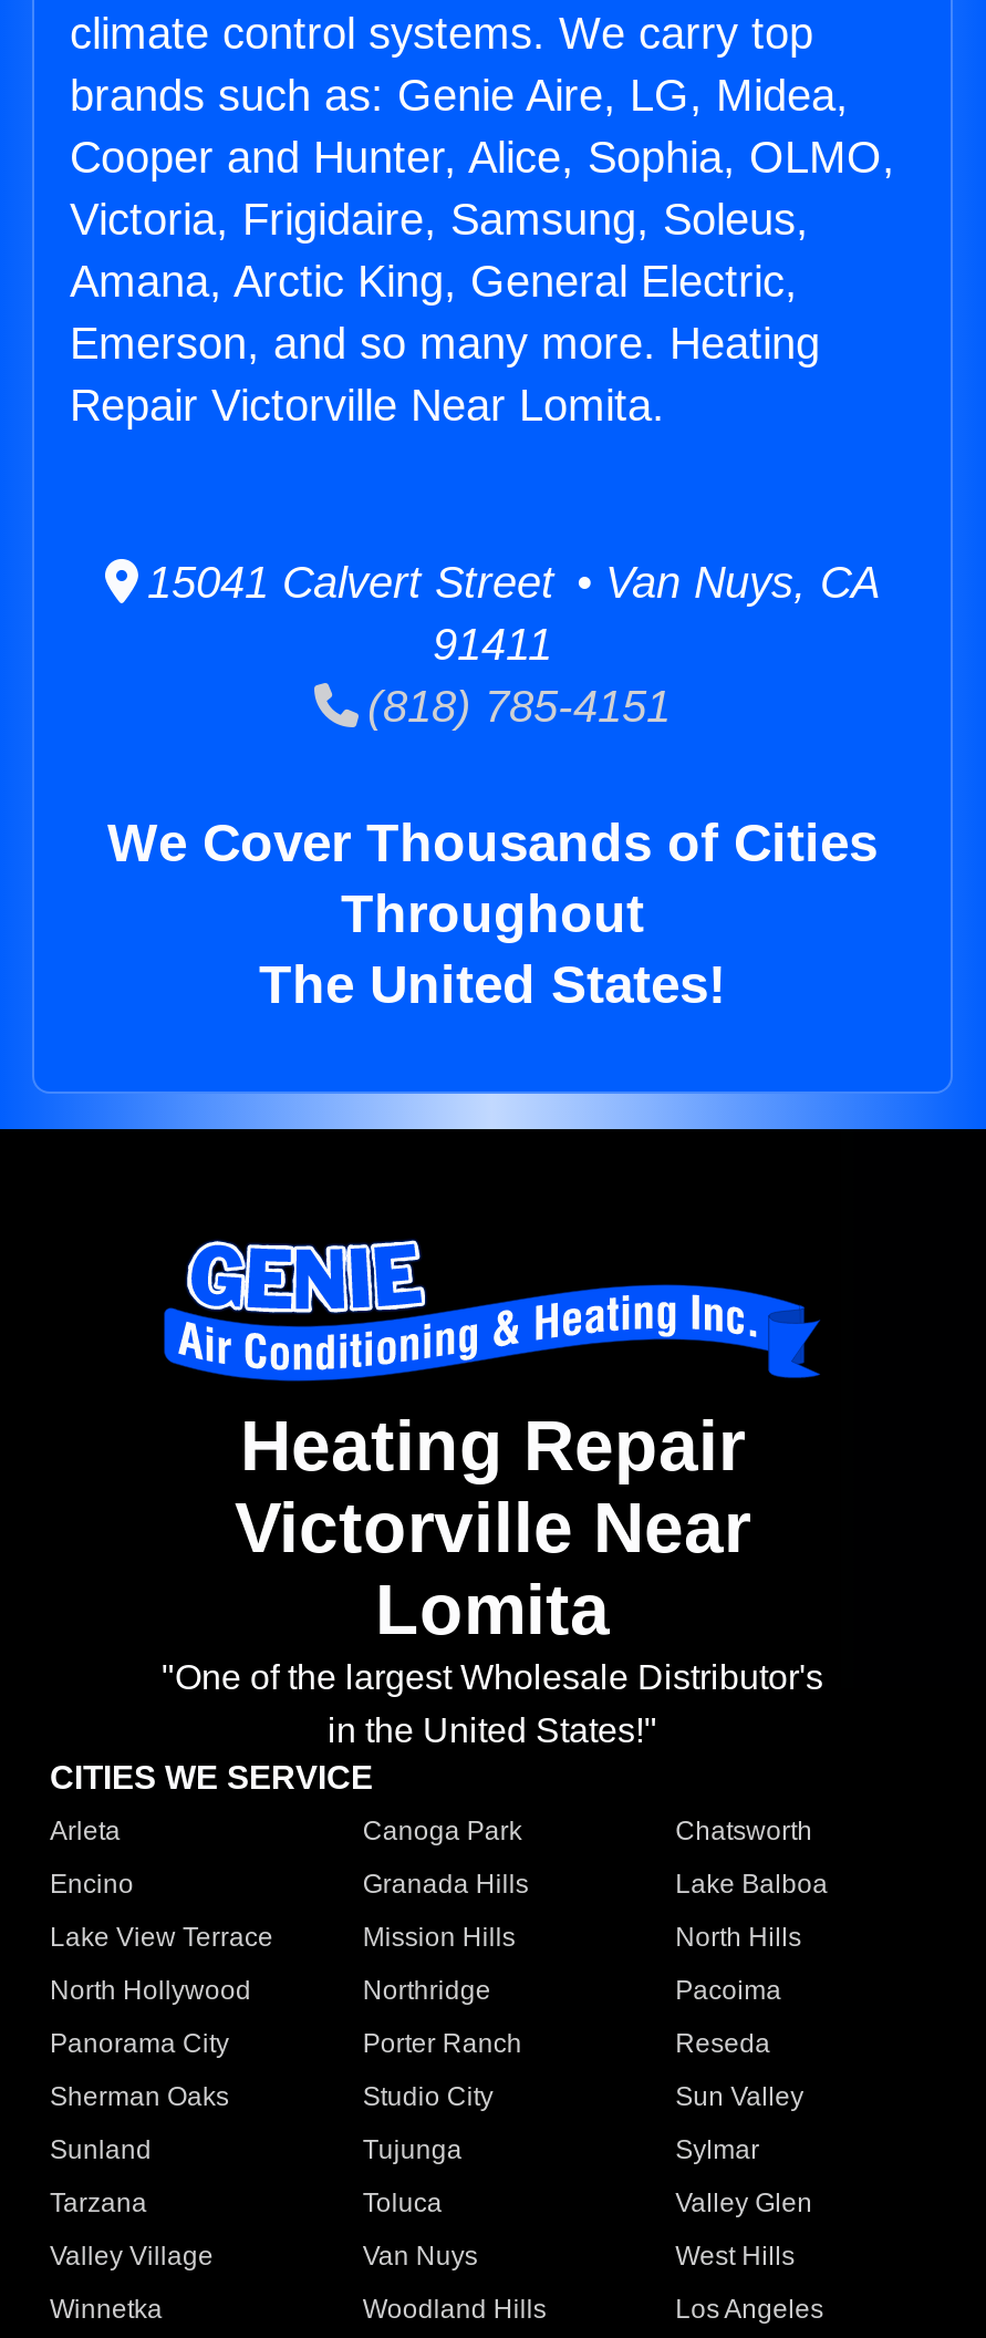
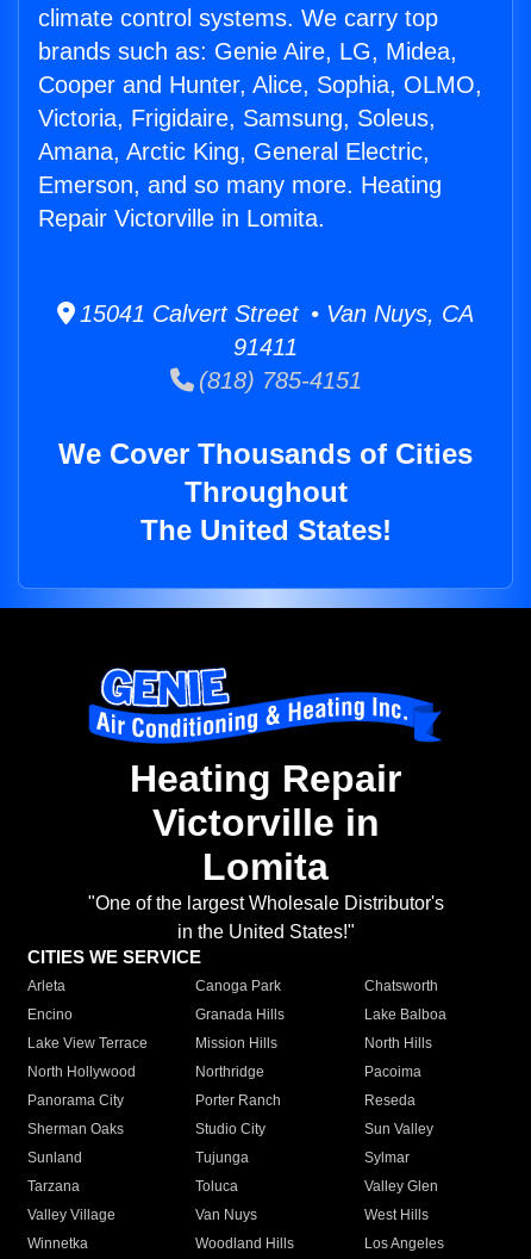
[70,381,665,430] Repair Victorville Near Lomita. -> [38,205,325,231] Repair Victorville in Lomita.
[235,1488,750,1568] Victorville Near -> [152,802,379,844] Victorville in

